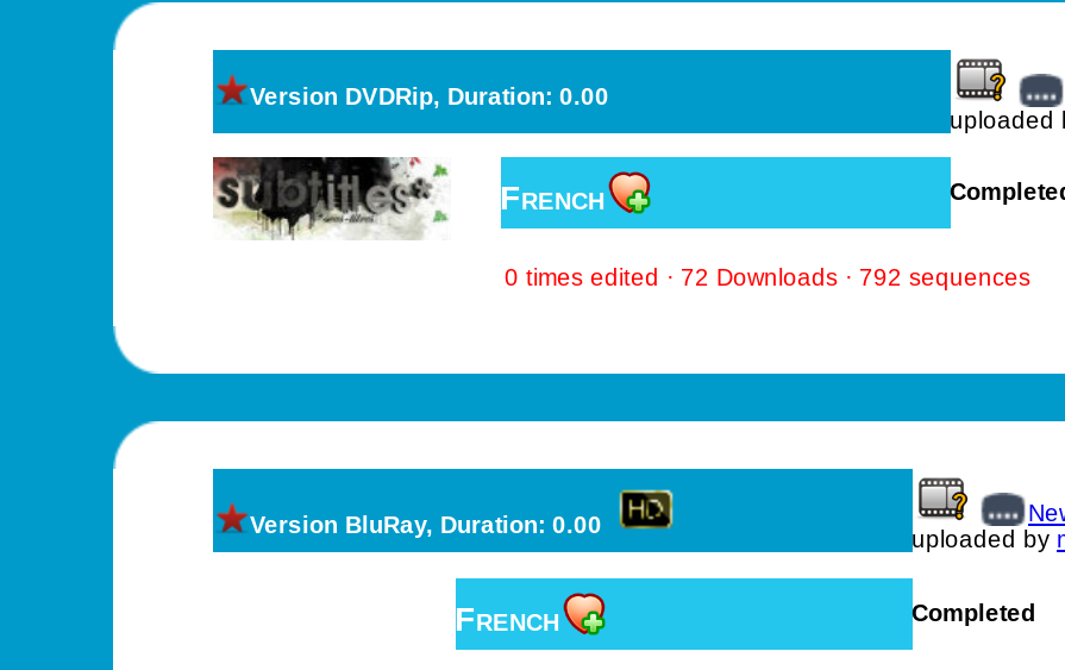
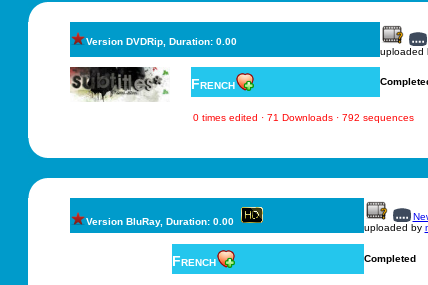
[505,264,1030,290] 0 times edited · 72 Downloads · 792 sequences -> [192,112,413,123] 0 times edited · 71 Downloads · 792 sequences

